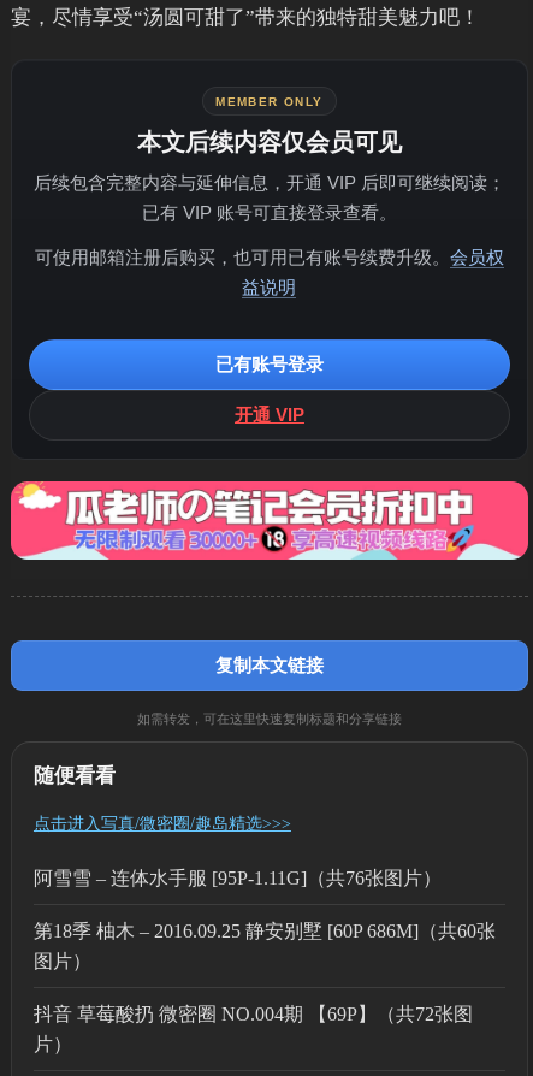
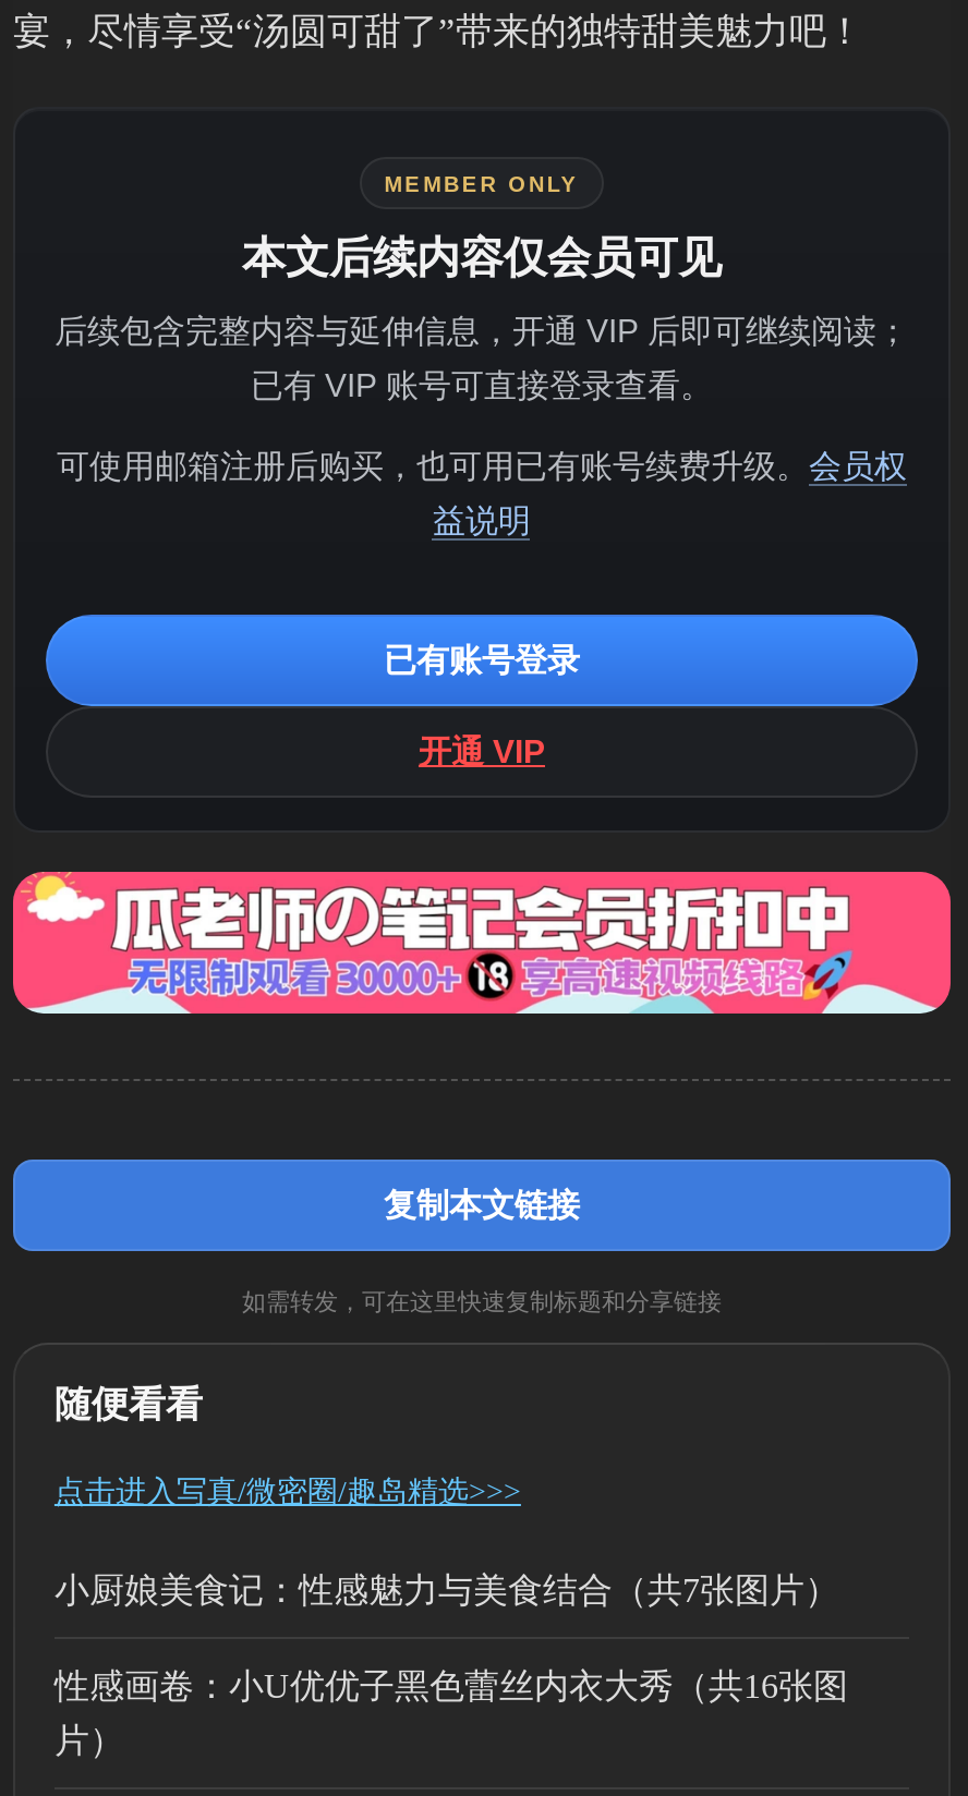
[34,867,496,1024] 阿雪雪 – 连体水手服 [95P-1.11G]（共76张图片） | 第18季 柚木 – 2016.09.25 静安别墅 [60P 686M]（共60张 | 图片） | 抖音 草莓酸扔 微密圈 NO.004期 【69P】（共72张图 -> [55,1571,848,1704] 小厨娘美食记：性感魅力与美食结合（共7张图片） | 性感画卷：小U优优子黑色蕾丝内衣大秀（共16张图

